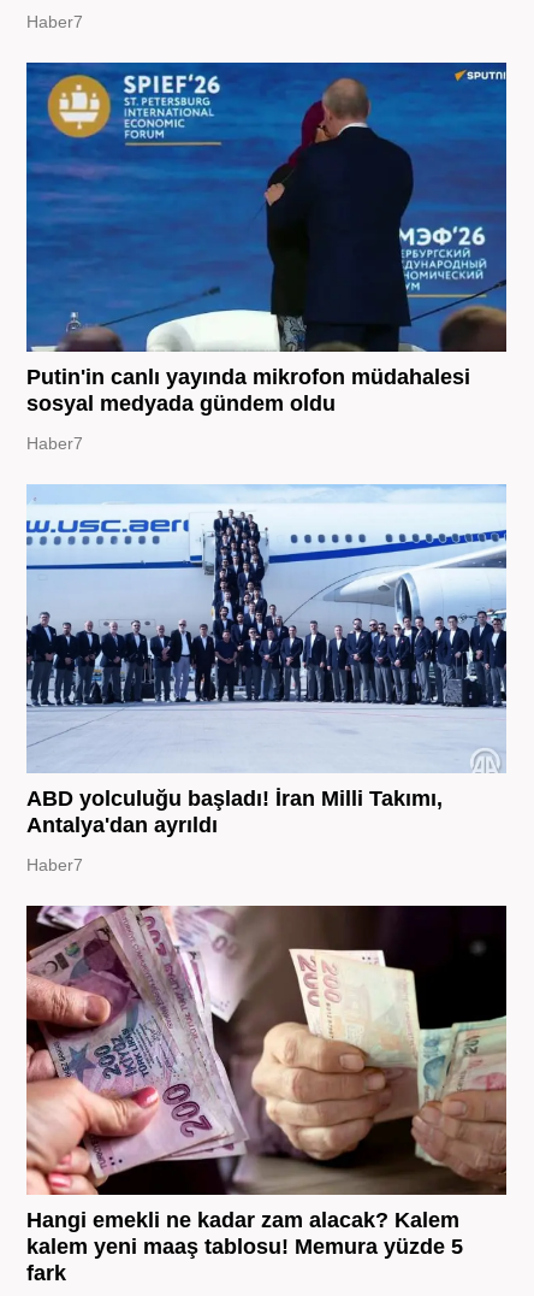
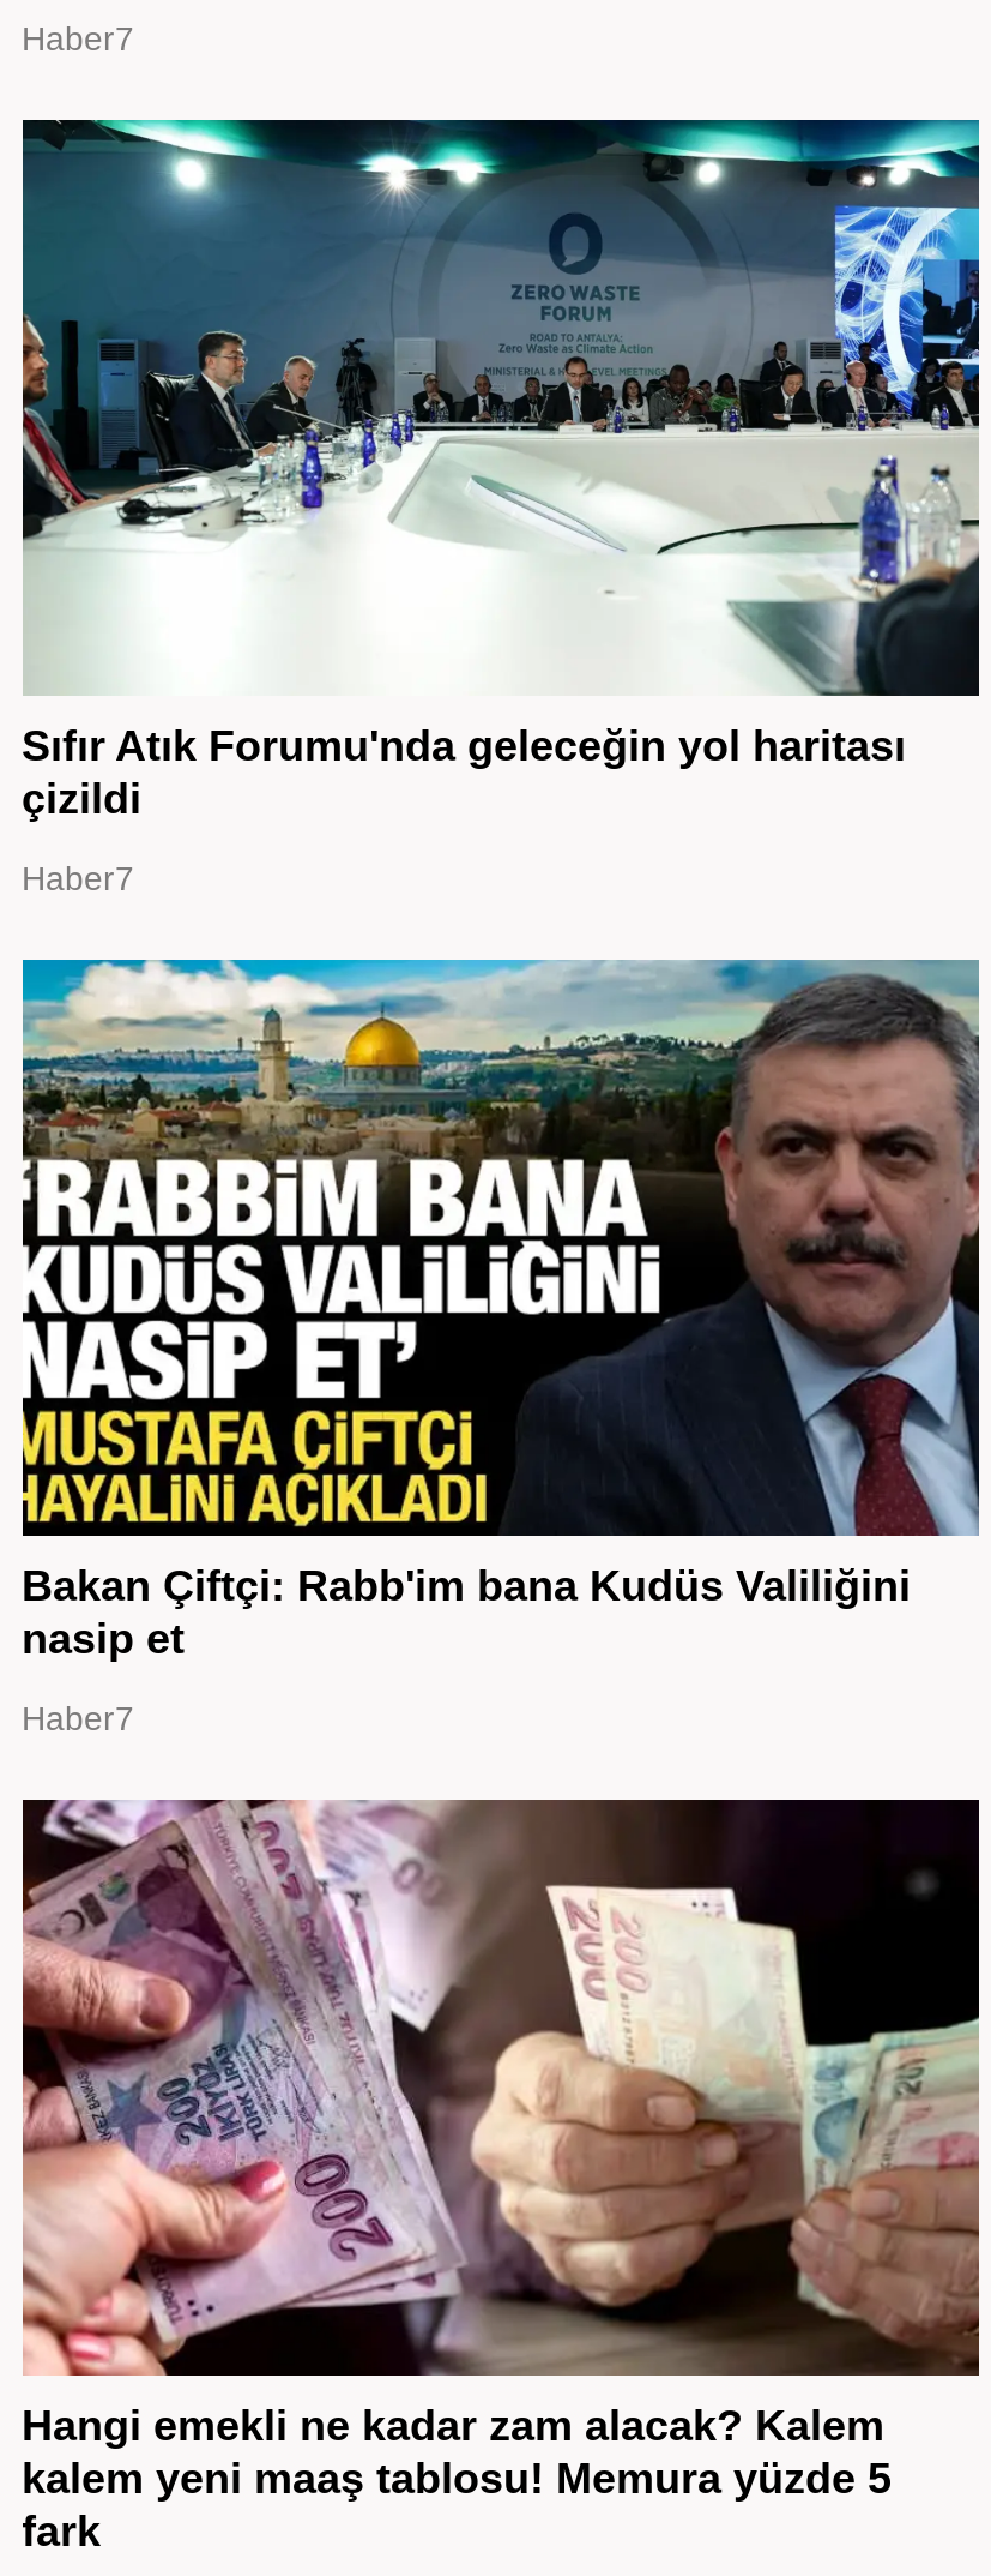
[25,61,508,415] [image] | Putin'in canlı yayında mikrofon müdahalesi | sosyal medyada gündem oldu -> [20,118,981,822] [image] | Sıfır Atık Forumu'nda geleceğin yol haritası | çizildi
[25,484,508,837] [image] | ABD yolculuğu başladı! İran Milli Takımı, | Antalya'dan ayrıldı -> [20,957,981,1662] [image] | Bakan Çiftçi: Rabb'im bana Kudüs Valiliğini | nasip et

